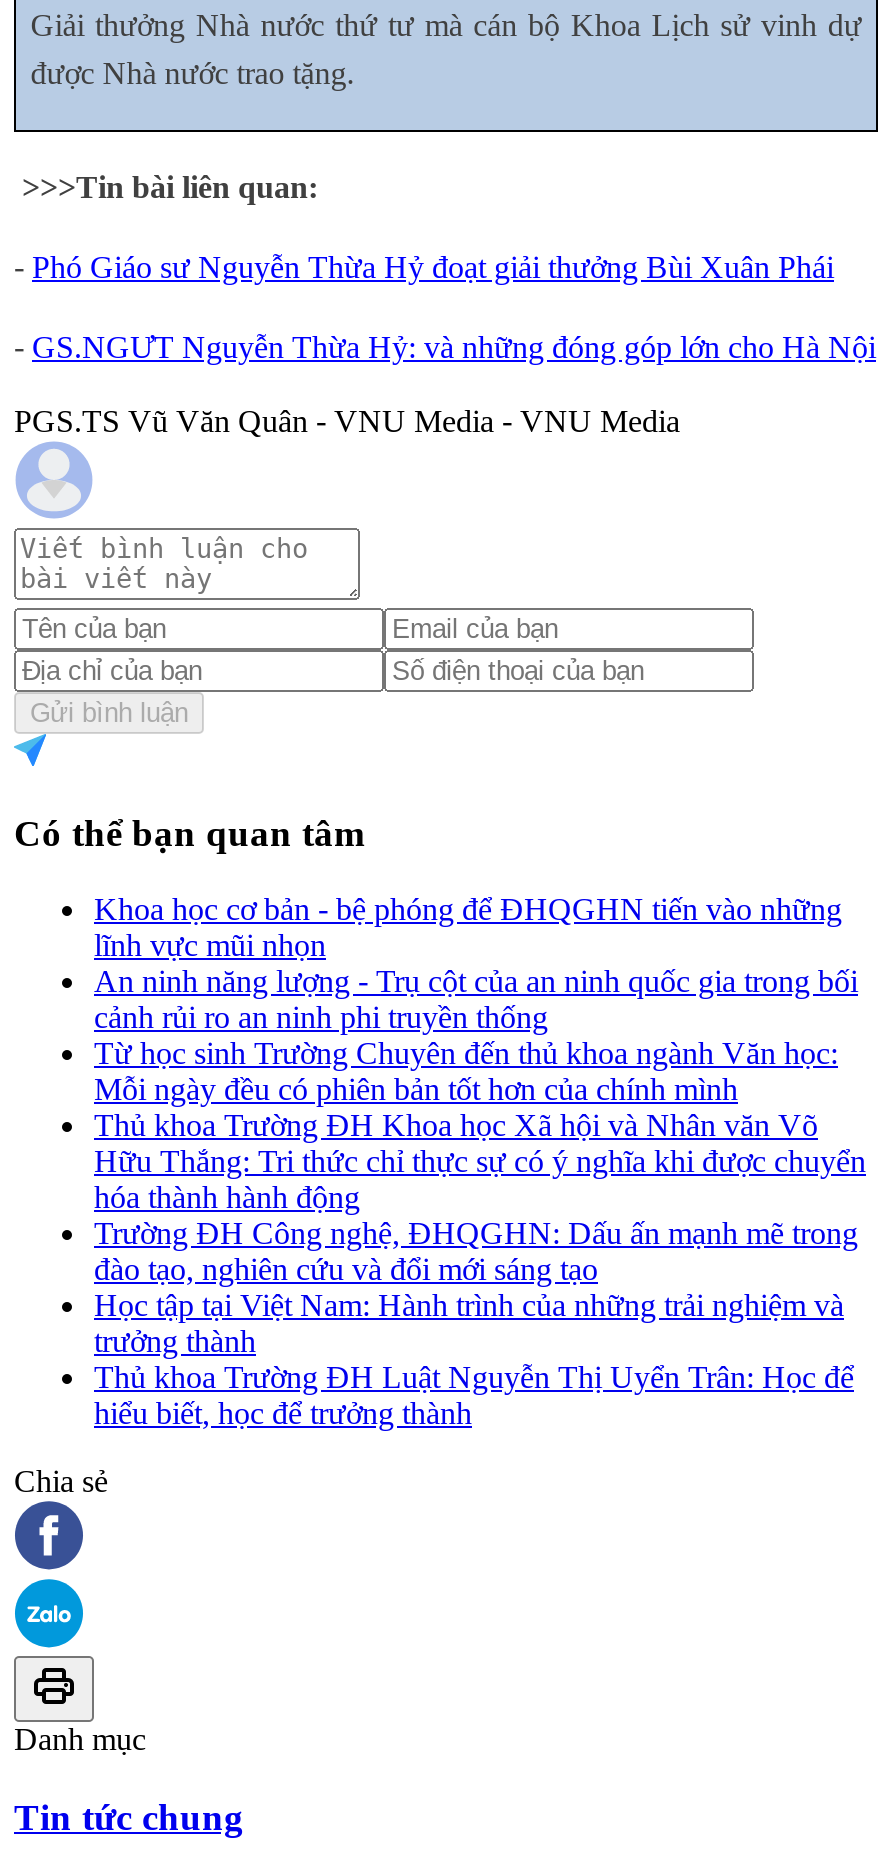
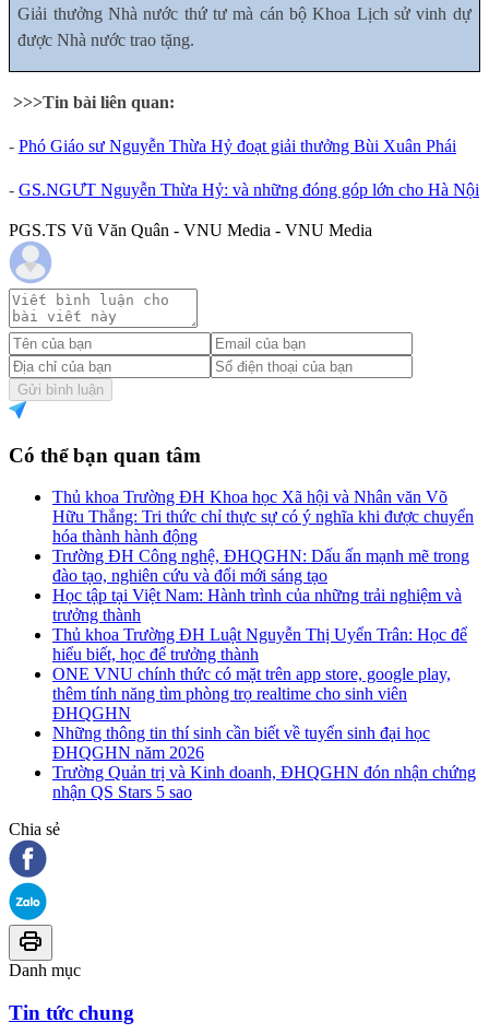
[94,892,858,1106] Khoa học cơ bản - bệ phóng để ĐHQGHN tiến vào những | lĩnh vực mũi nhọn | An ninh năng lượng - Trụ cột của an ninh quốc gia trong bối | cảnh rủi ro an ninh phi truyền thống | Từ học sinh Trường Chuyên đến thủ khoa ngành Văn học: | Mỗi ngày đều có phiên bản tốt hơn của chính mình -> none
moved [94,1108,866,1430] -> [52,488,474,664]: Thủ khoa Trường ĐH Khoa học Xã hội và Nhân văn Võ | Hữu Thắng: Tri thức chỉ thực sự có ý nghĩa khi được chuyển | hóa thành hành động | ... | Thủ khoa Trường ĐH Luật Nguyễn Thị Uyển Trân: Học để | hiểu biết, học để trưởng thành
none -> [52,665,476,801] ONE VNU chính thức có mặt trên app store, google play, | thêm tính năng tìm phòng trọ realtime cho sinh viên | ĐHQGHN | Những thông tin thí sinh cần biết về tuyển sinh đại học | ĐHQGHN năm 2026 | Trường Quản trị và Kinh doanh, ĐHQGHN đón nhận chứng | nhận QS Stars 5 sao

